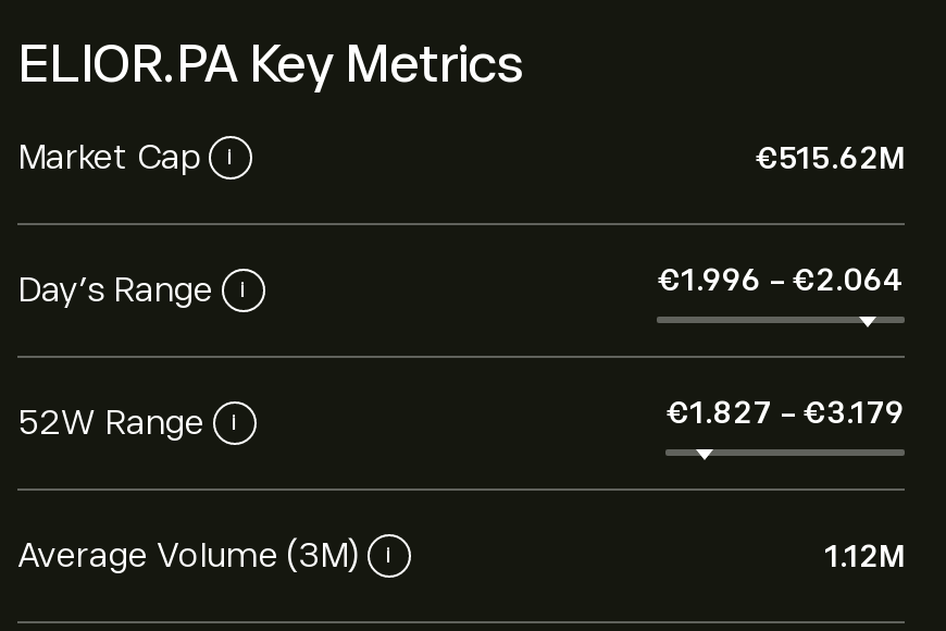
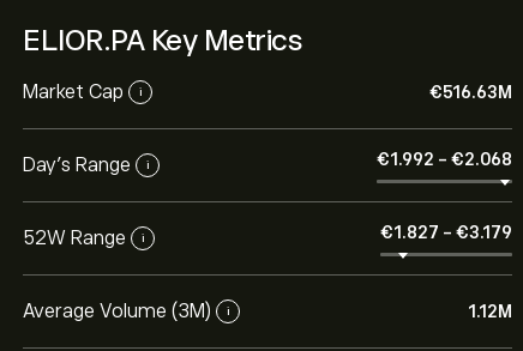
[755,140,905,175] €515.62M -> [429,83,512,102] €516.63M
[657,261,905,296] €1.996 - €2.064 -> [377,149,512,168] €1.992 - €2.068

